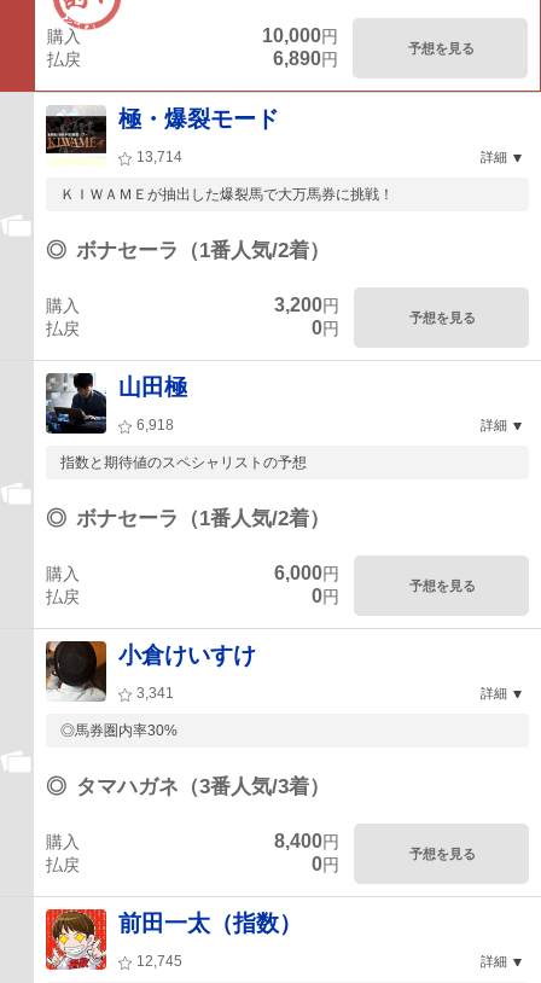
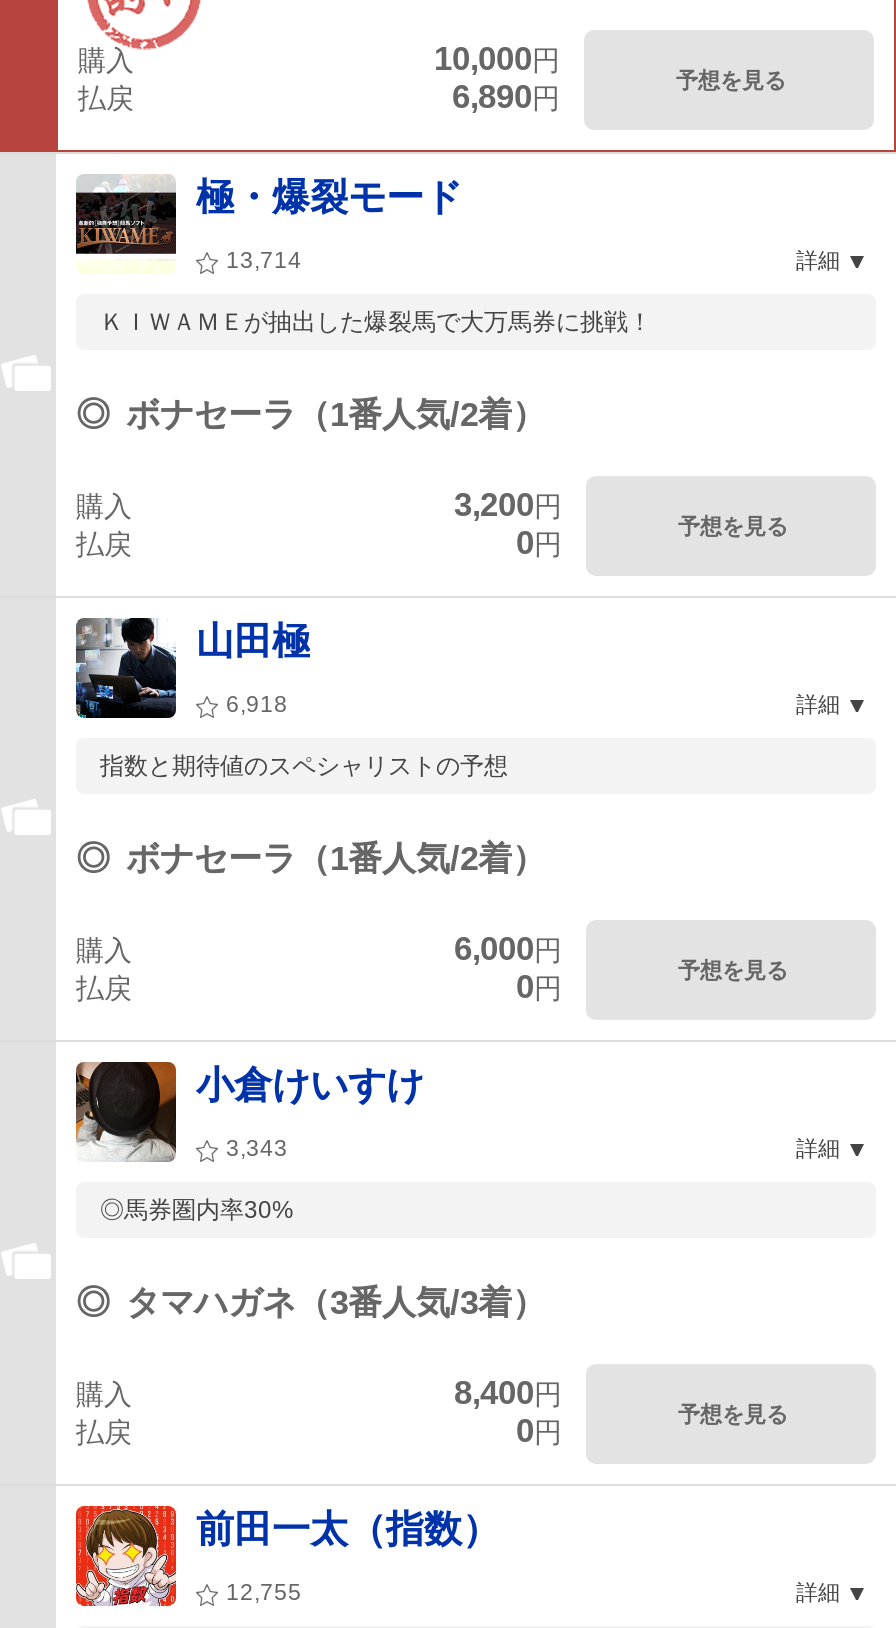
[136,686,174,700] 3,341 -> [226,1136,288,1160] 3,343
[136,954,182,969] 12,745 -> [226,1580,302,1604] 12,755

